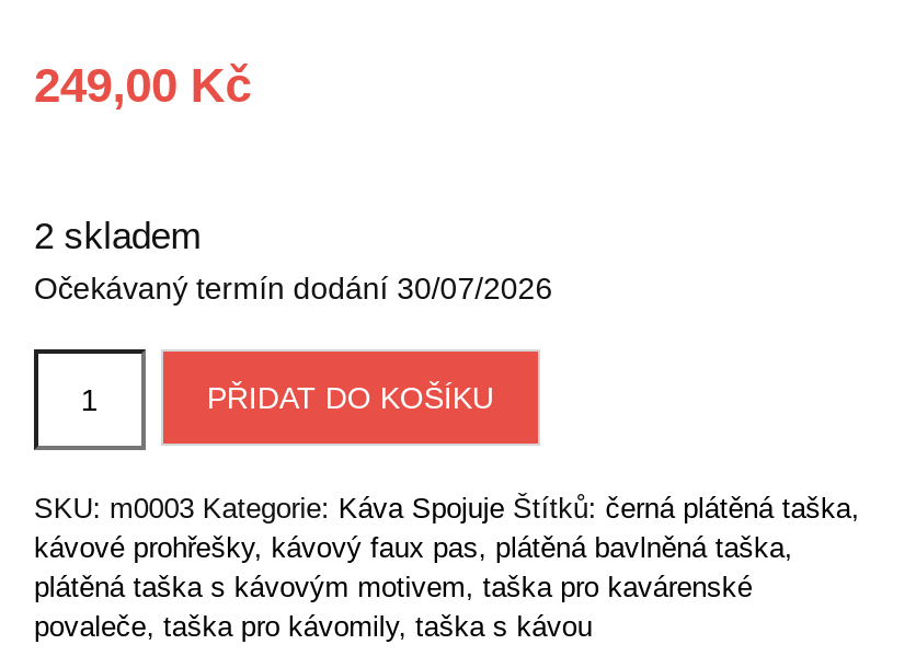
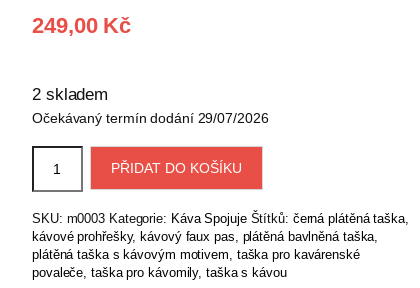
[34,269,552,304] Očekávaný termín dodání 30/07/2026 -> [32,109,269,125] Očekávaný termín dodání 29/07/2026

